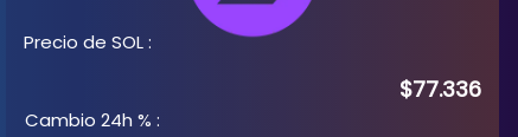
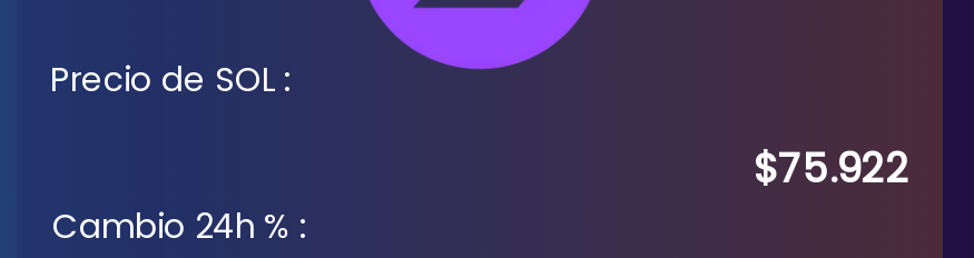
[399,74,481,104] $77.336 -> [754,140,909,196] $75.922

